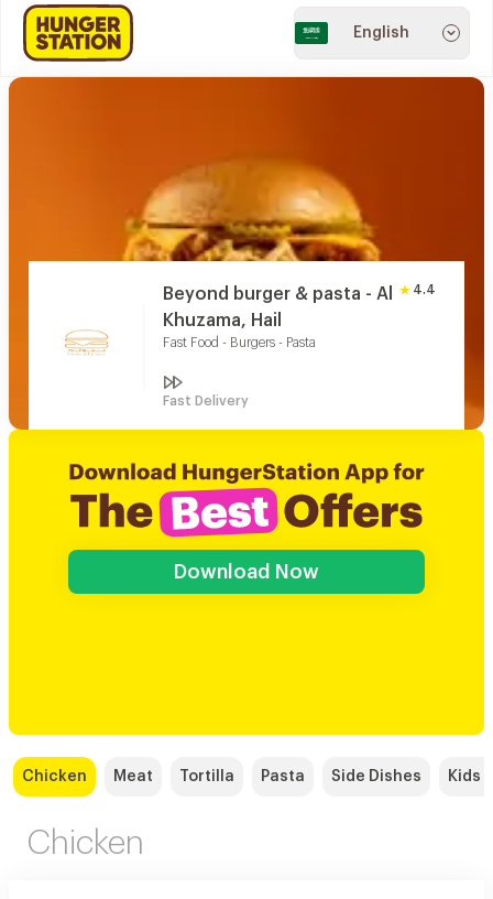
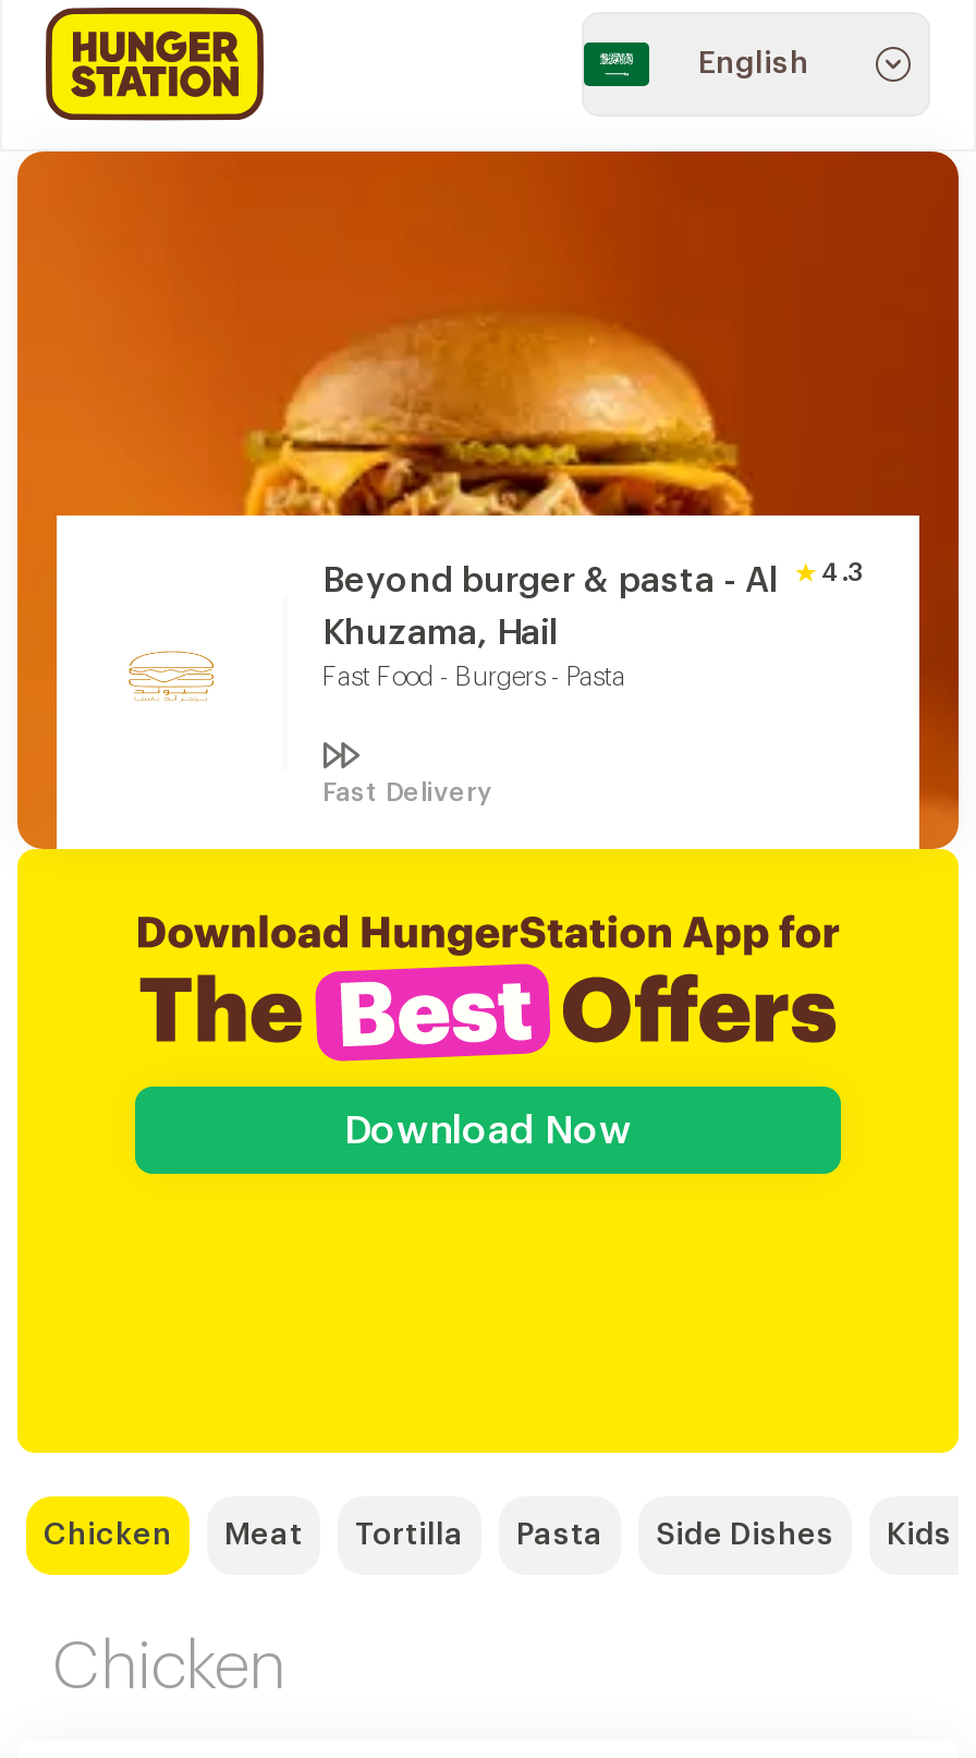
[163,283,436,303] Beyond burger & pasta - Al 4.4 -> [322,559,863,598] Beyond burger & pasta - Al 4.3

